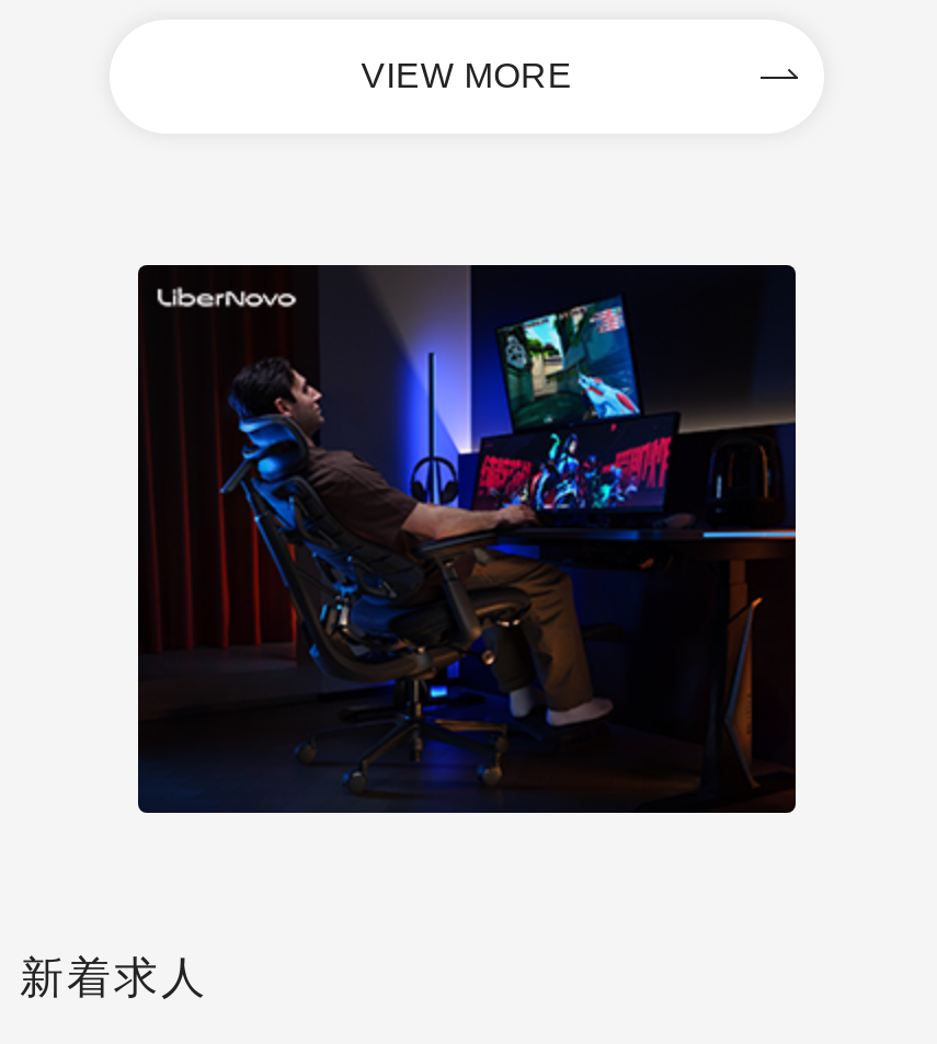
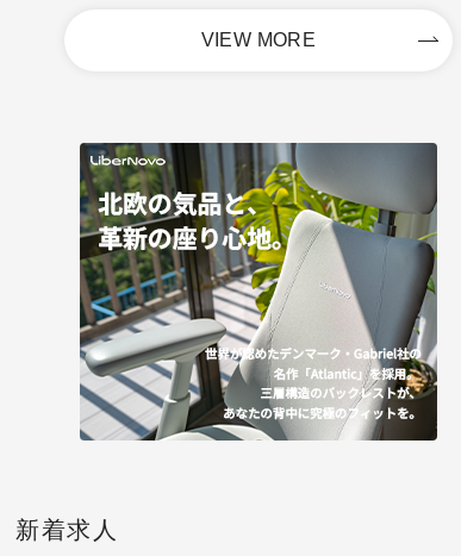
[136,264,798,816] [image] -> [79,142,438,442] [image]

